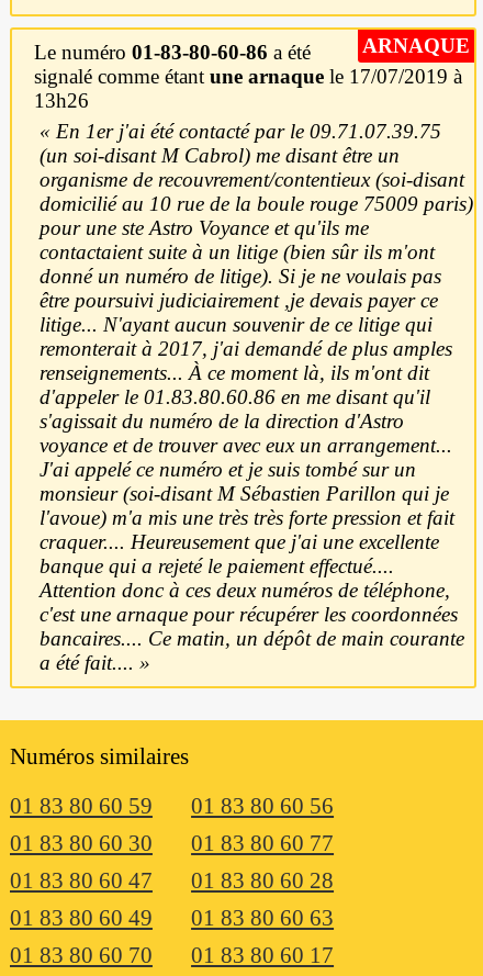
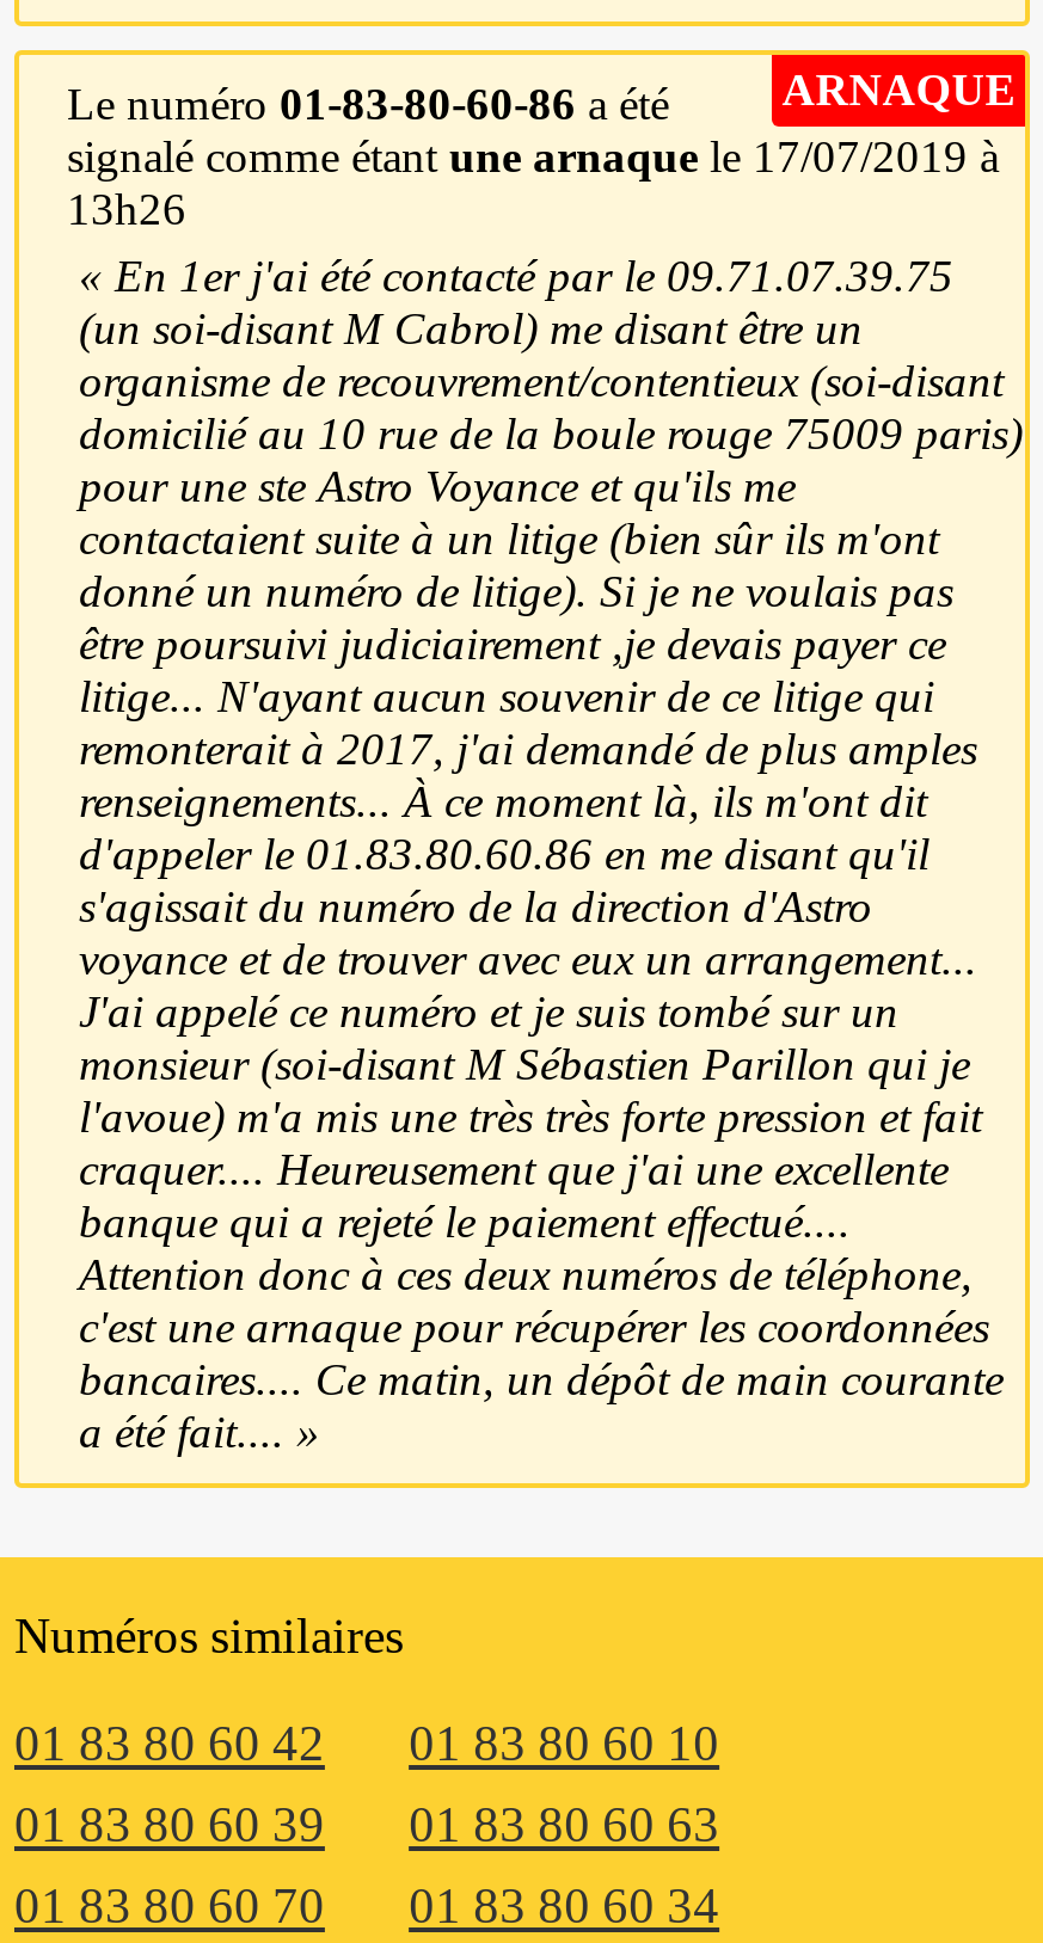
[10,792,334,929] 01 83 80 60 59 | 01 83 80 60 56 | 01 83 80 60 30 | 01 83 80 60 77 | 01 83 80 60 47 | 01 83 80 60 28 | 01 83 80 60 49 -> [14,1714,719,1850] 01 83 80 60 42 | 01 83 80 60 10 | 01 83 80 60 39
[10,941,334,967] 01 83 80 60 70 01 83 80 60 17 -> [14,1876,719,1931] 01 83 80 60 70 01 83 80 60 34

